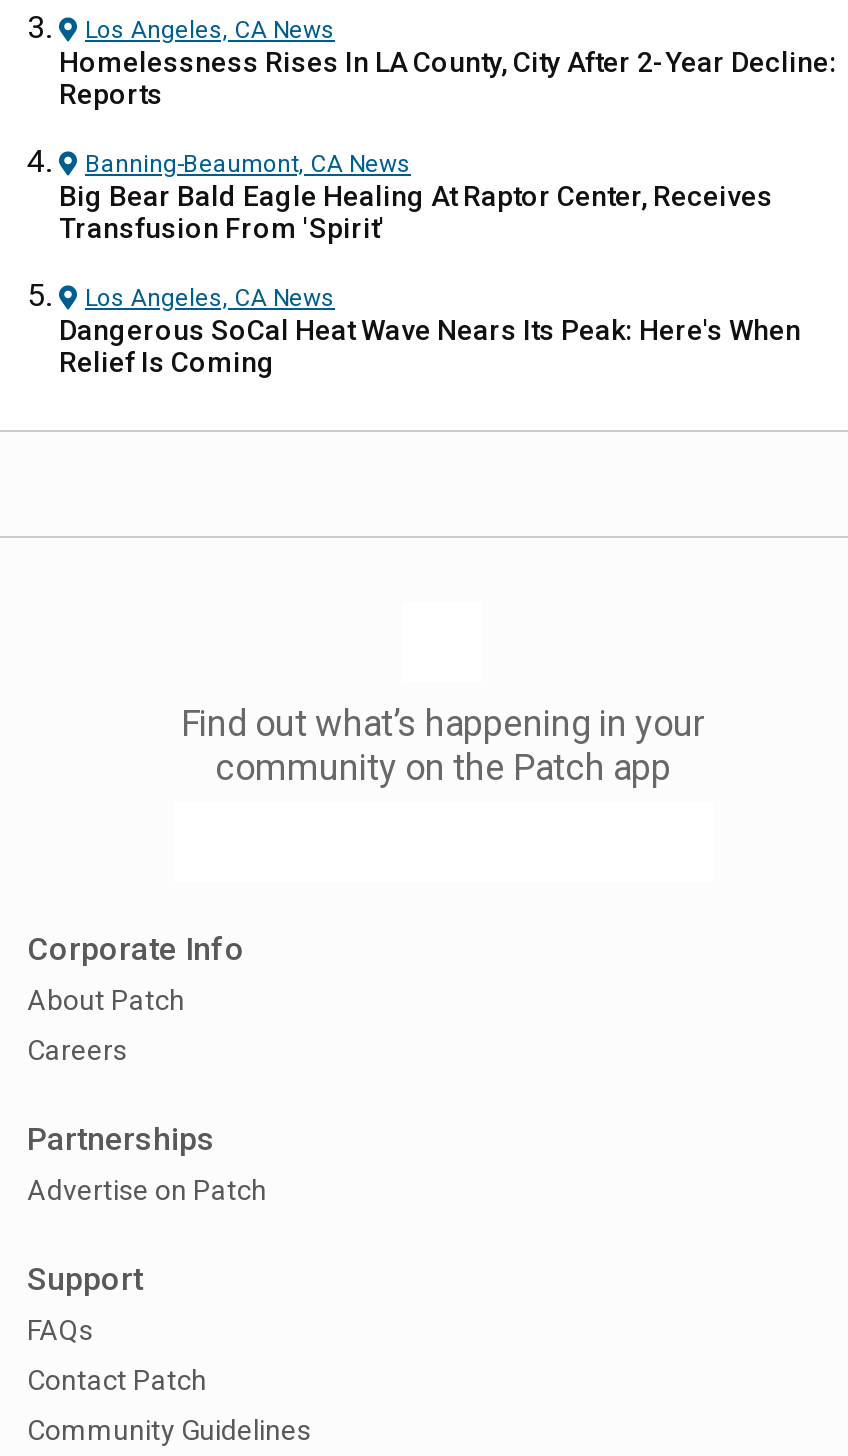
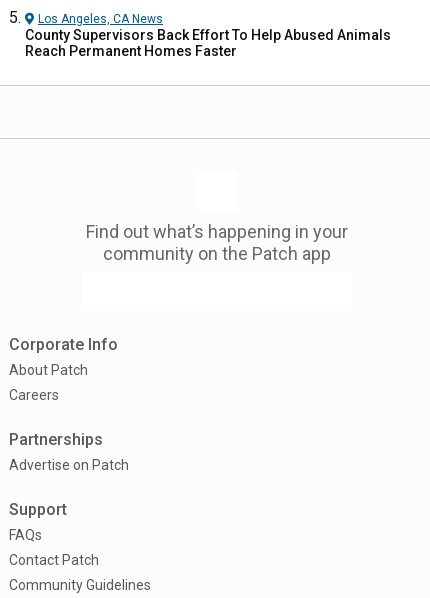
[59,46,837,378] Homelessness Rises In LA County, City After 2-Year Decline: | Reports | Banning-Beaumont, CA News | Big Bear Bald Eagle Healing At Raptor Center, Receives | Transfusion From 'Spirit' | Los Angeles, CA News | Dangerous SoCal Heat Wave Nears Its Peak: Here's When | Relief Is Coming -> [25,27,391,59] County Supervisors Back Effort To Help Abused Animals | Reach Permanent Homes Faster

